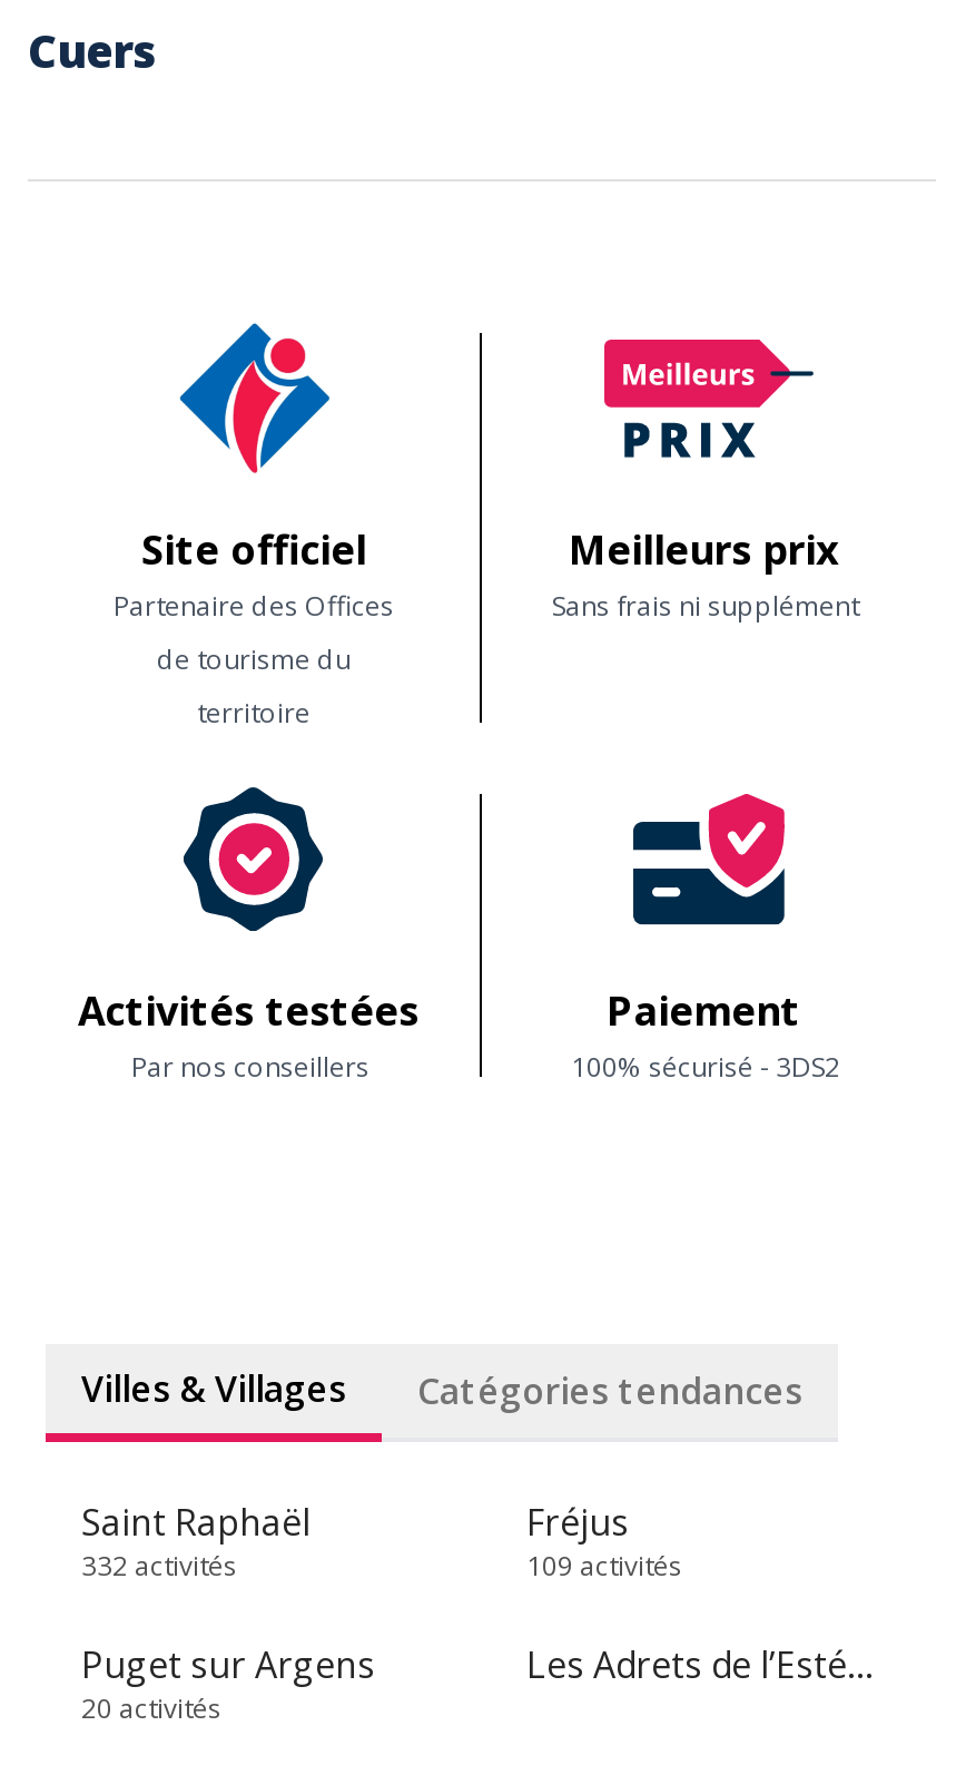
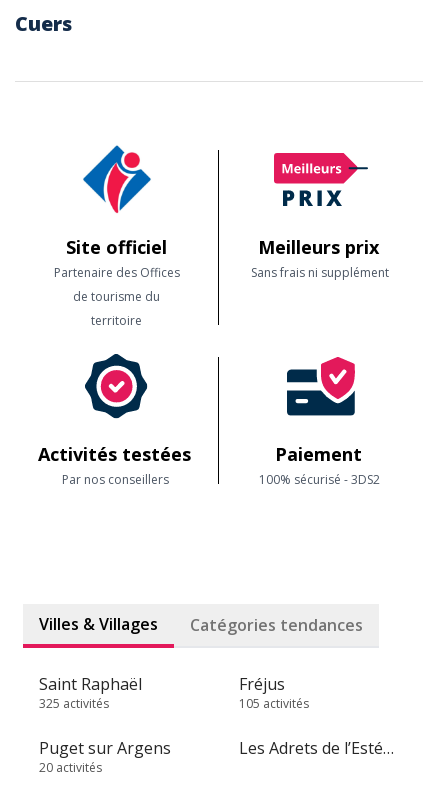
[81,1547,237,1585] 332 activités -> [39,695,109,712] 325 activités
[526,1547,682,1585] 109 activités -> [239,695,309,712] 105 activités

